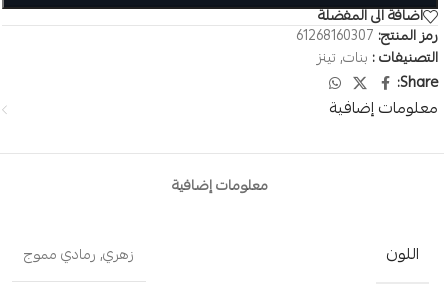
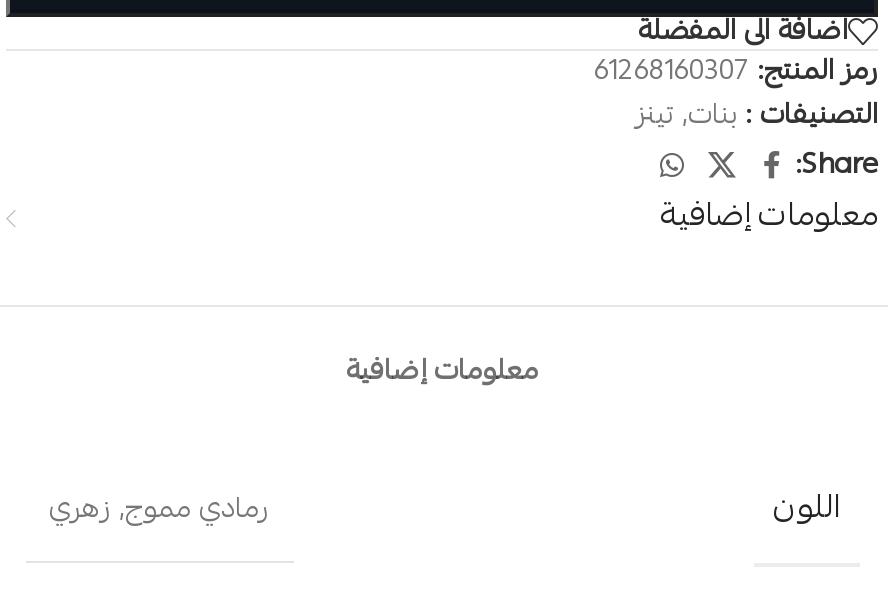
[23,244,133,266] زهري, رمادي مموج -> [49,488,269,532] رمادي مموج, زهري

